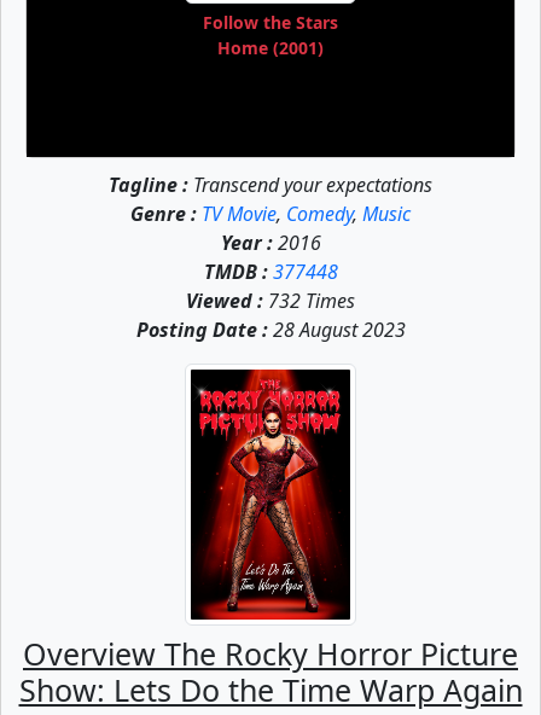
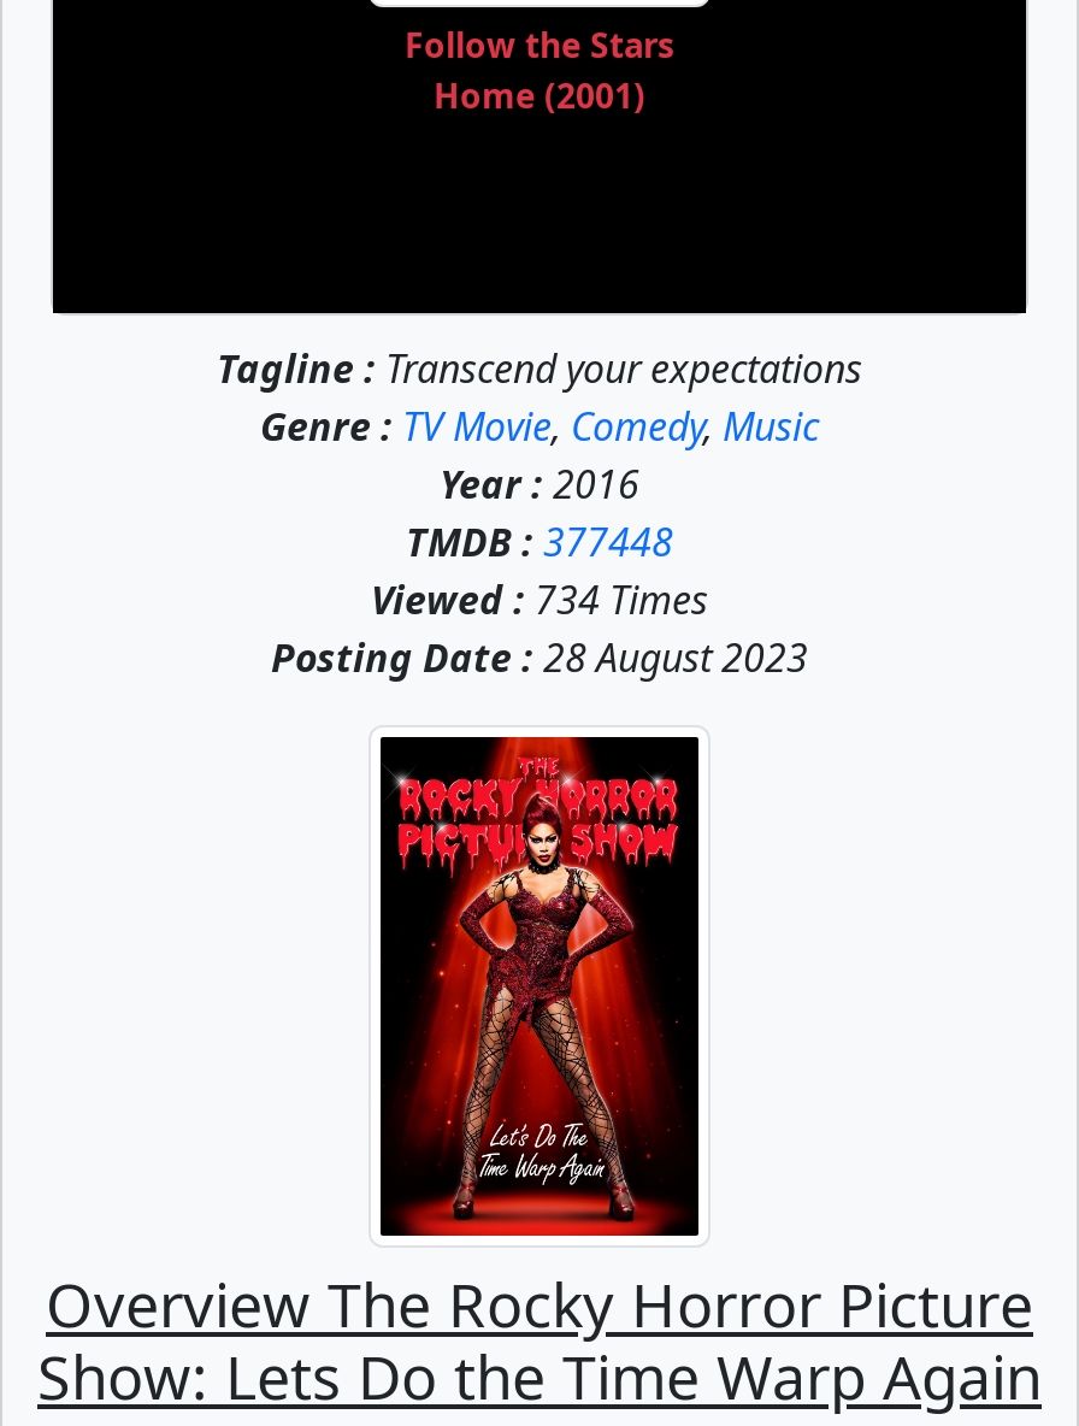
[186,287,355,314] Viewed : 732 Times -> [371,573,708,626] Viewed : 734 Times

